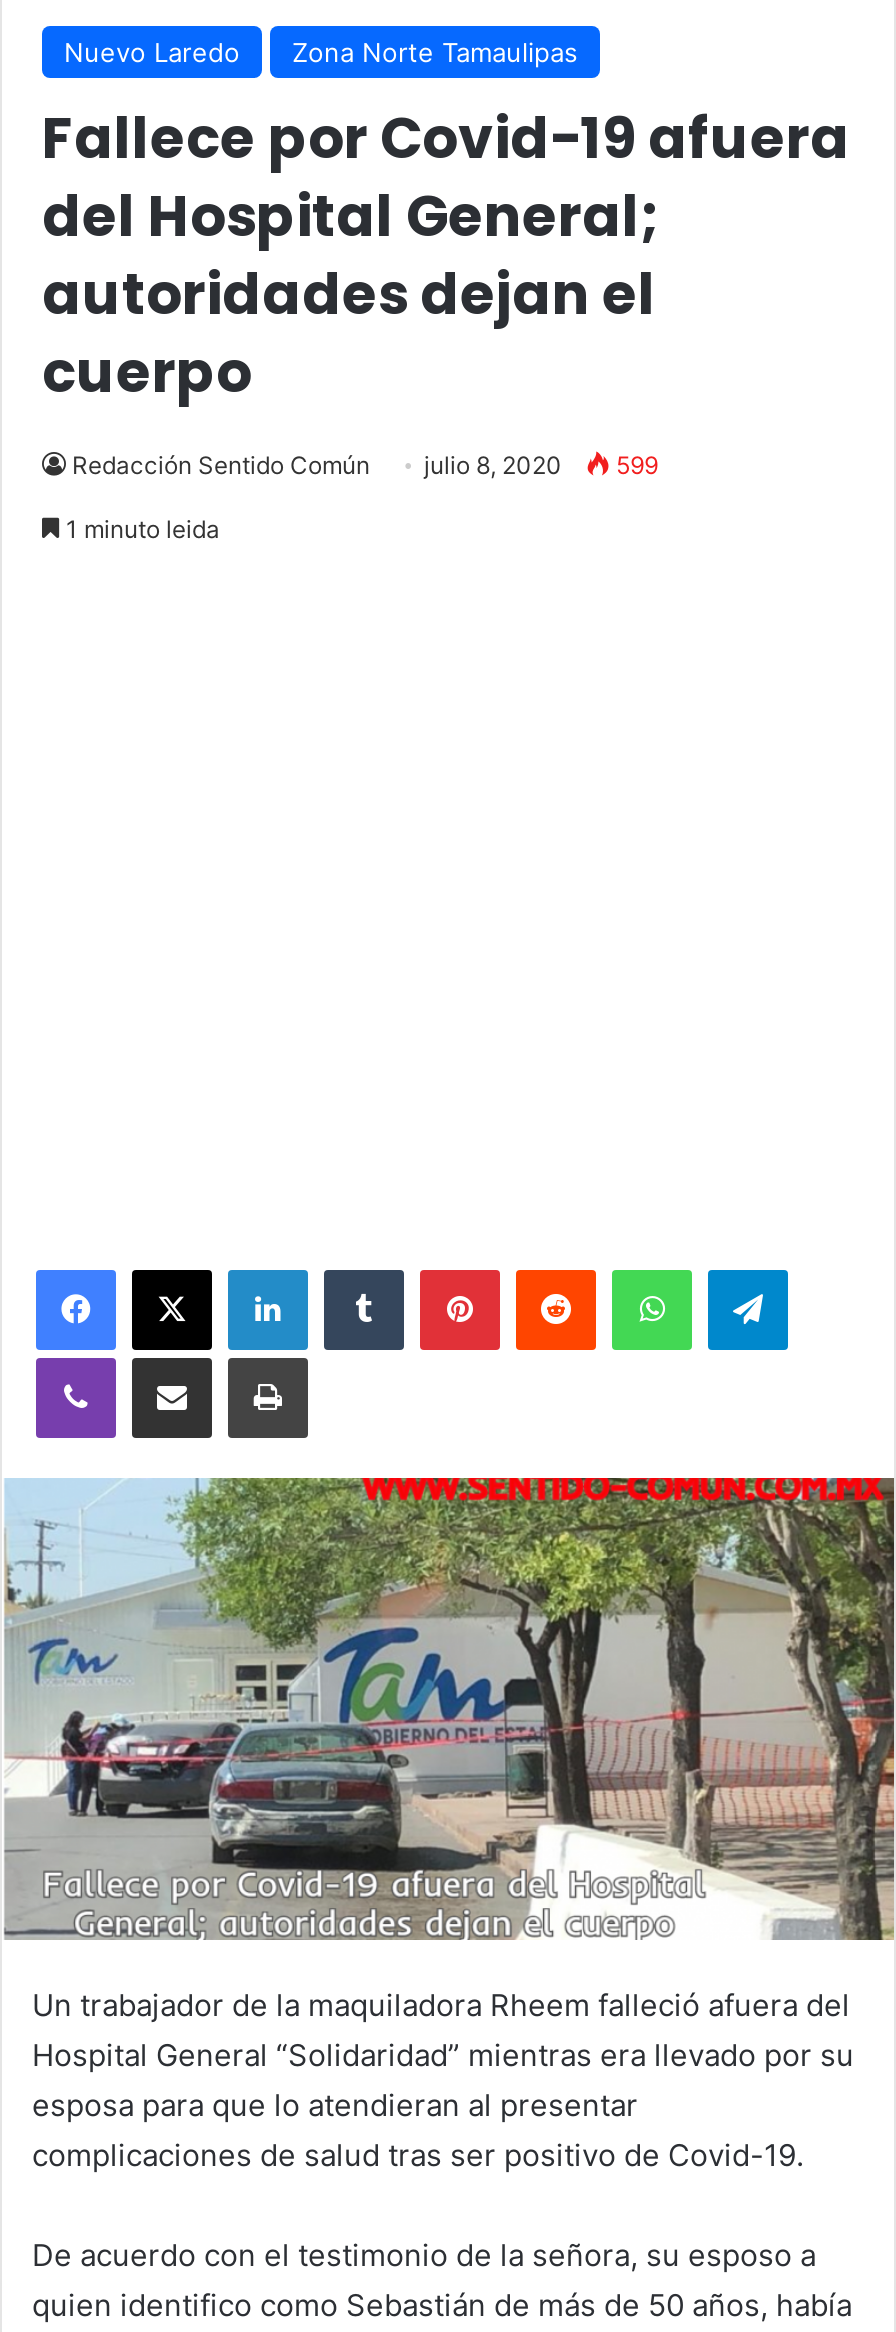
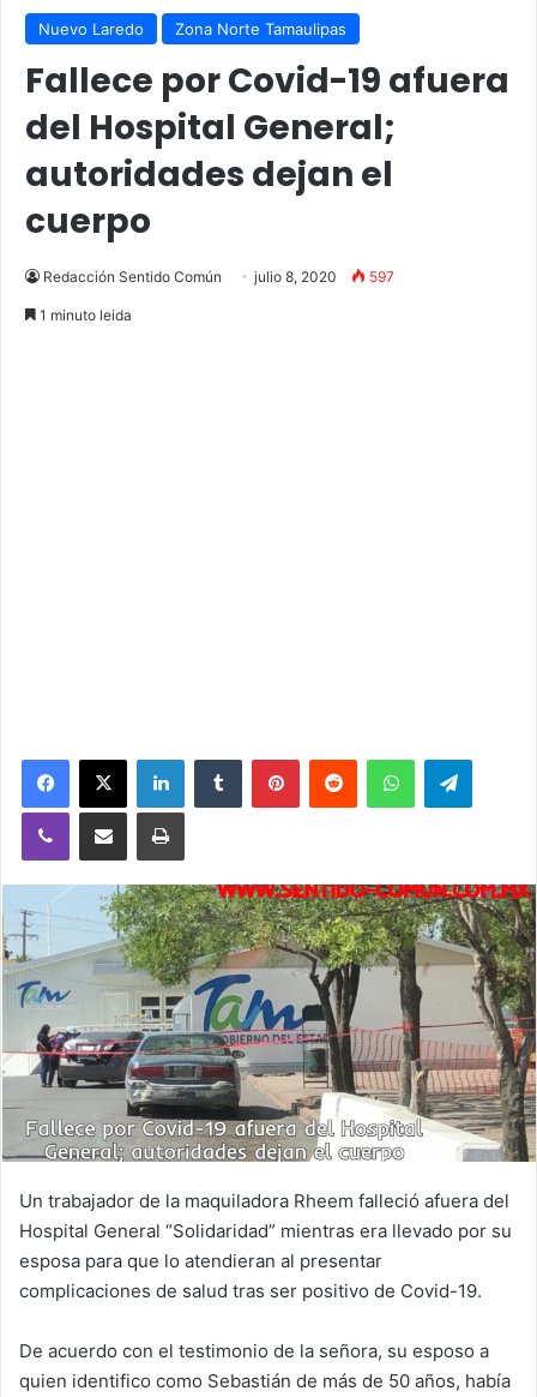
[72,449,658,479] Redacción Sentido Común julio 8, 2020 599 -> [43,267,394,285] Redacción Sentido Común julio 8, 2020 597

